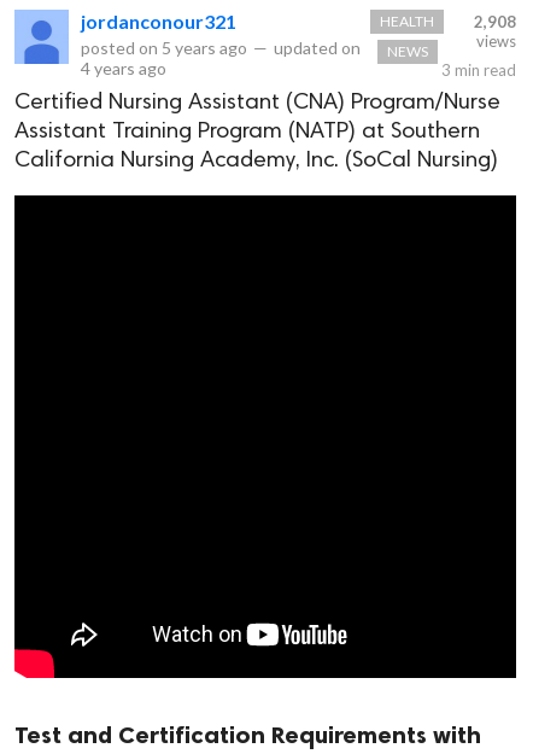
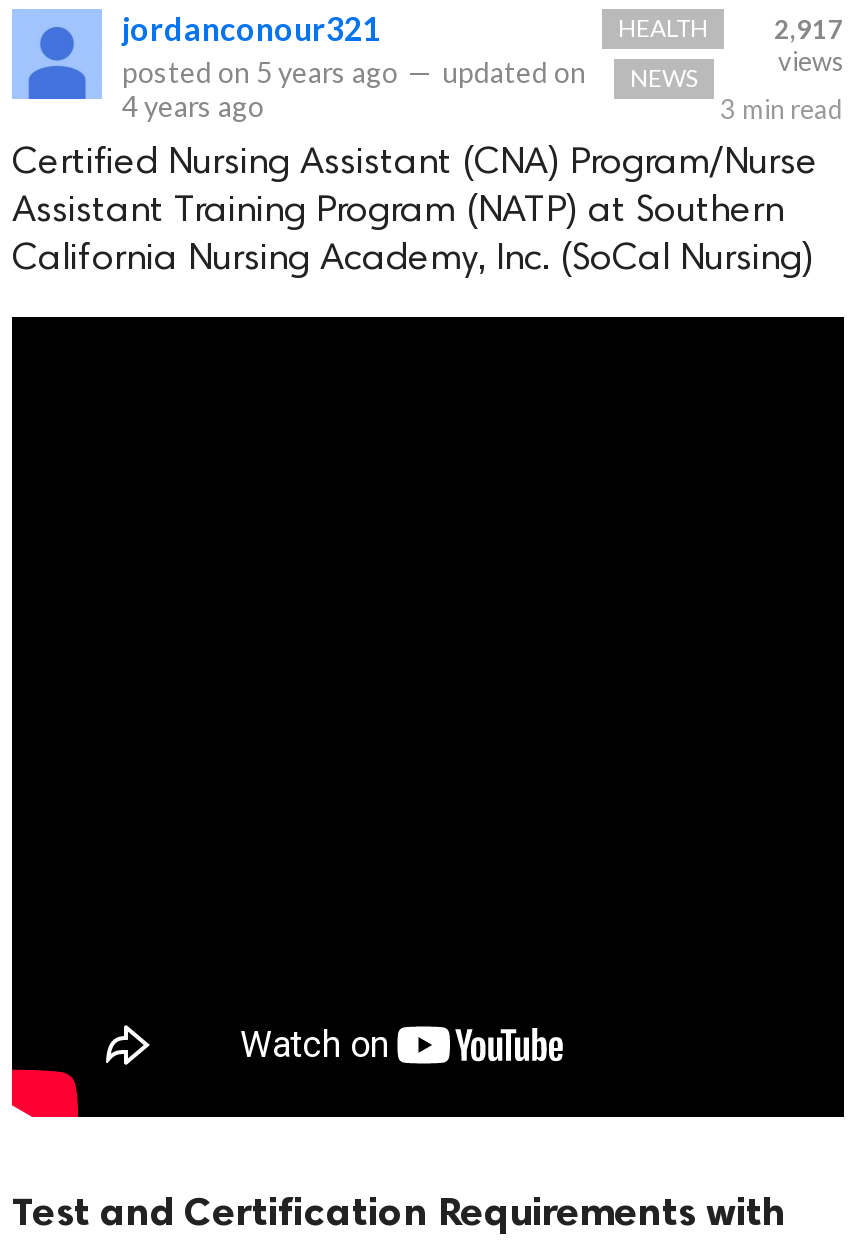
[474,12,516,31] 2,908 -> [774,13,844,45] 2,917

